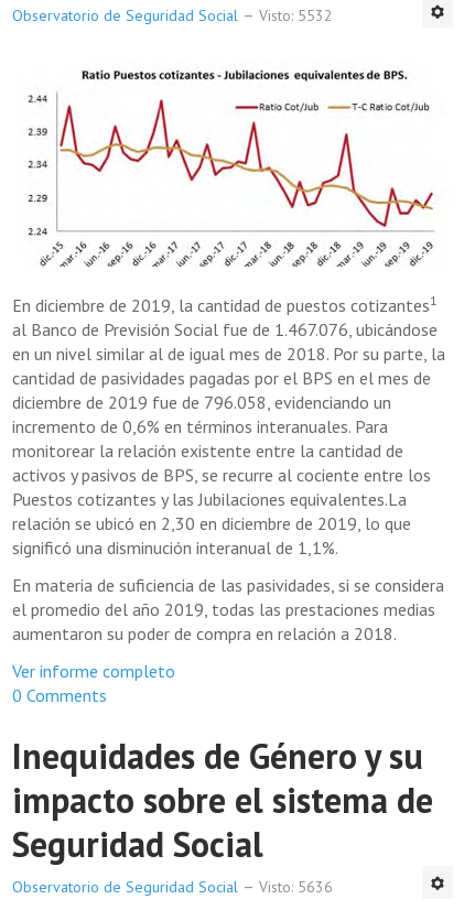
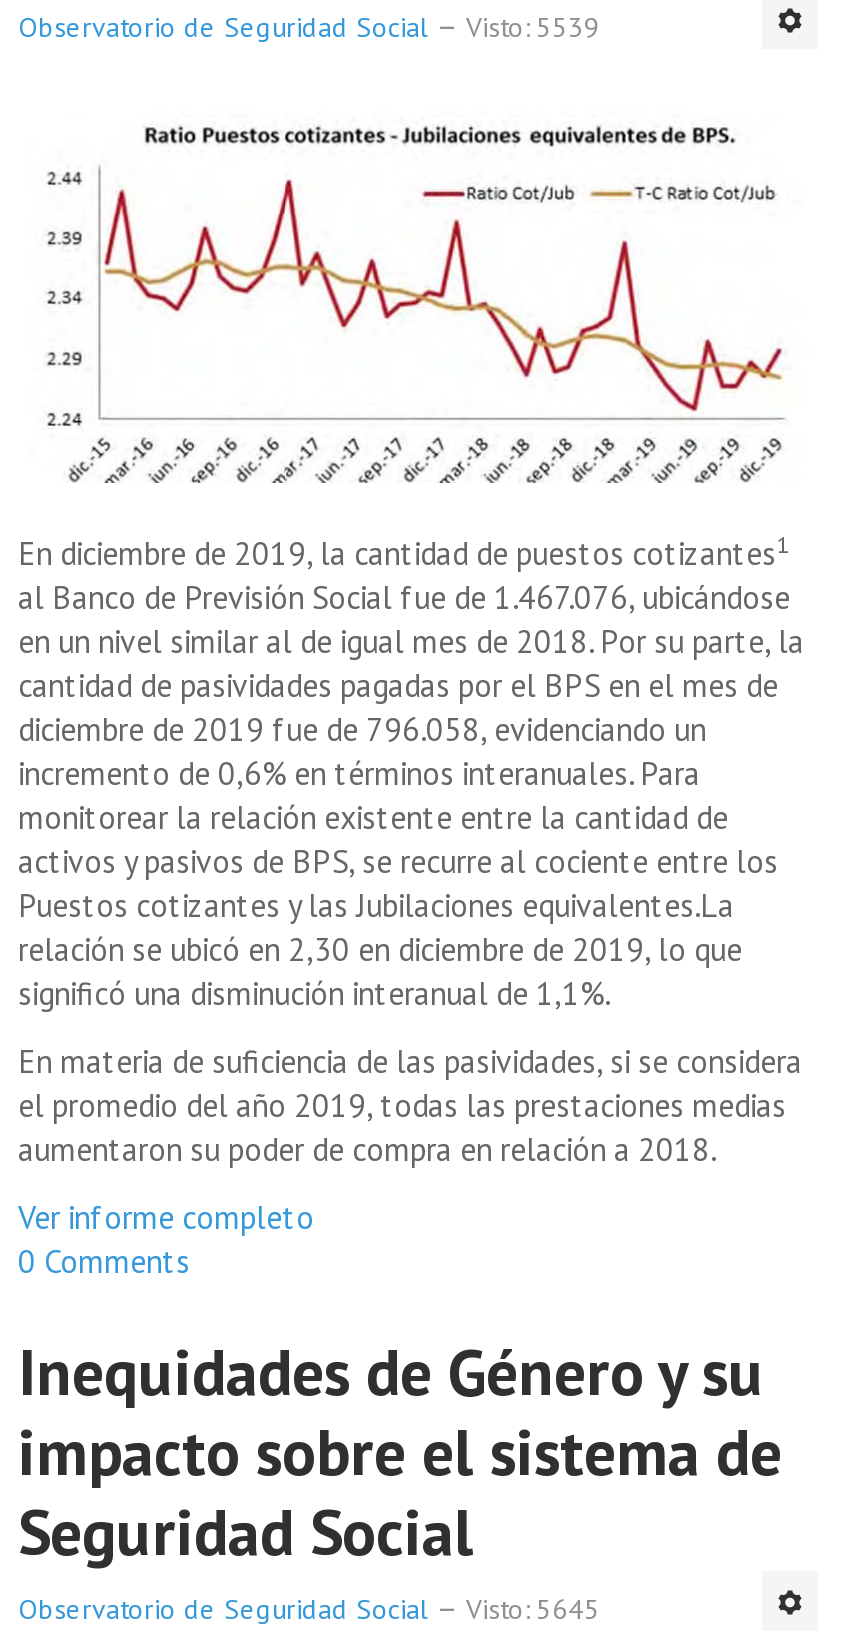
[12,5,333,25] Observatorio de Seguridad Social Visto: 5532 -> [18,9,600,45] Observatorio de Seguridad Social Visto: 5539
[12,877,333,897] Observatorio de Seguridad Social Visto: 5636 -> [18,1591,600,1627] Observatorio de Seguridad Social Visto: 5645

